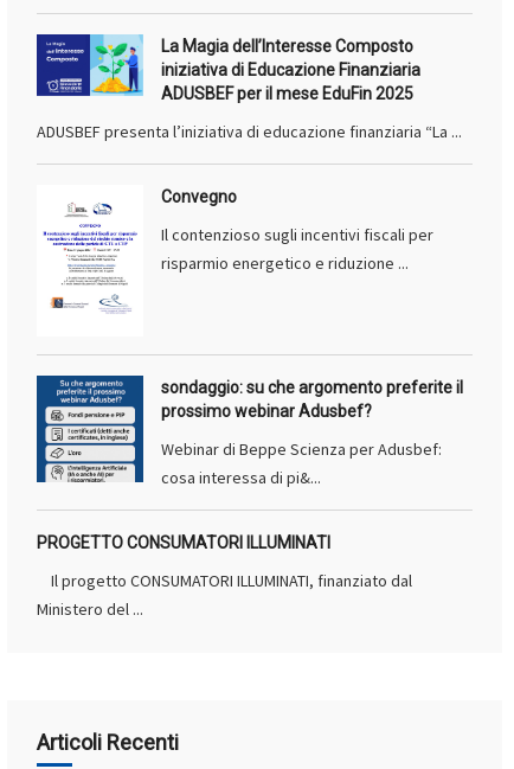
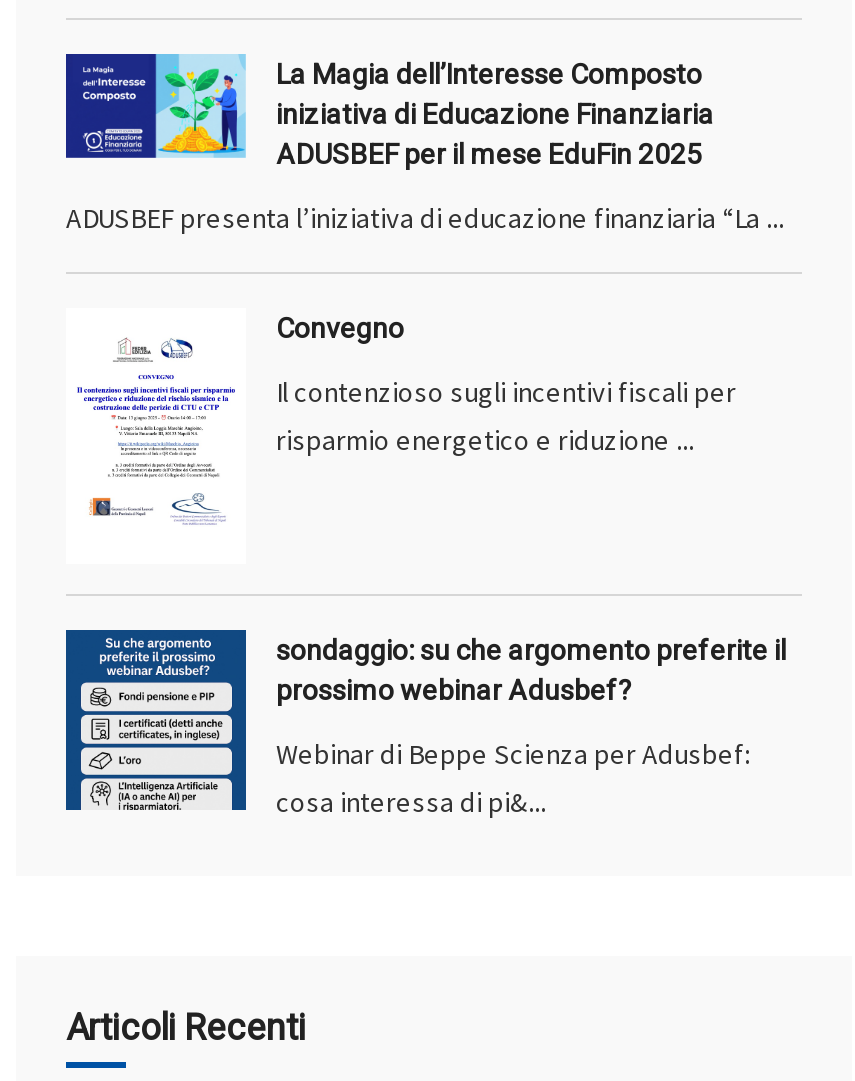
[37,533,412,619] PROGETTO CONSUMATORI ILLUMINATI | Il progetto CONSUMATORI ILLUMINATI, finanziato dal | Ministero del ... -> none

